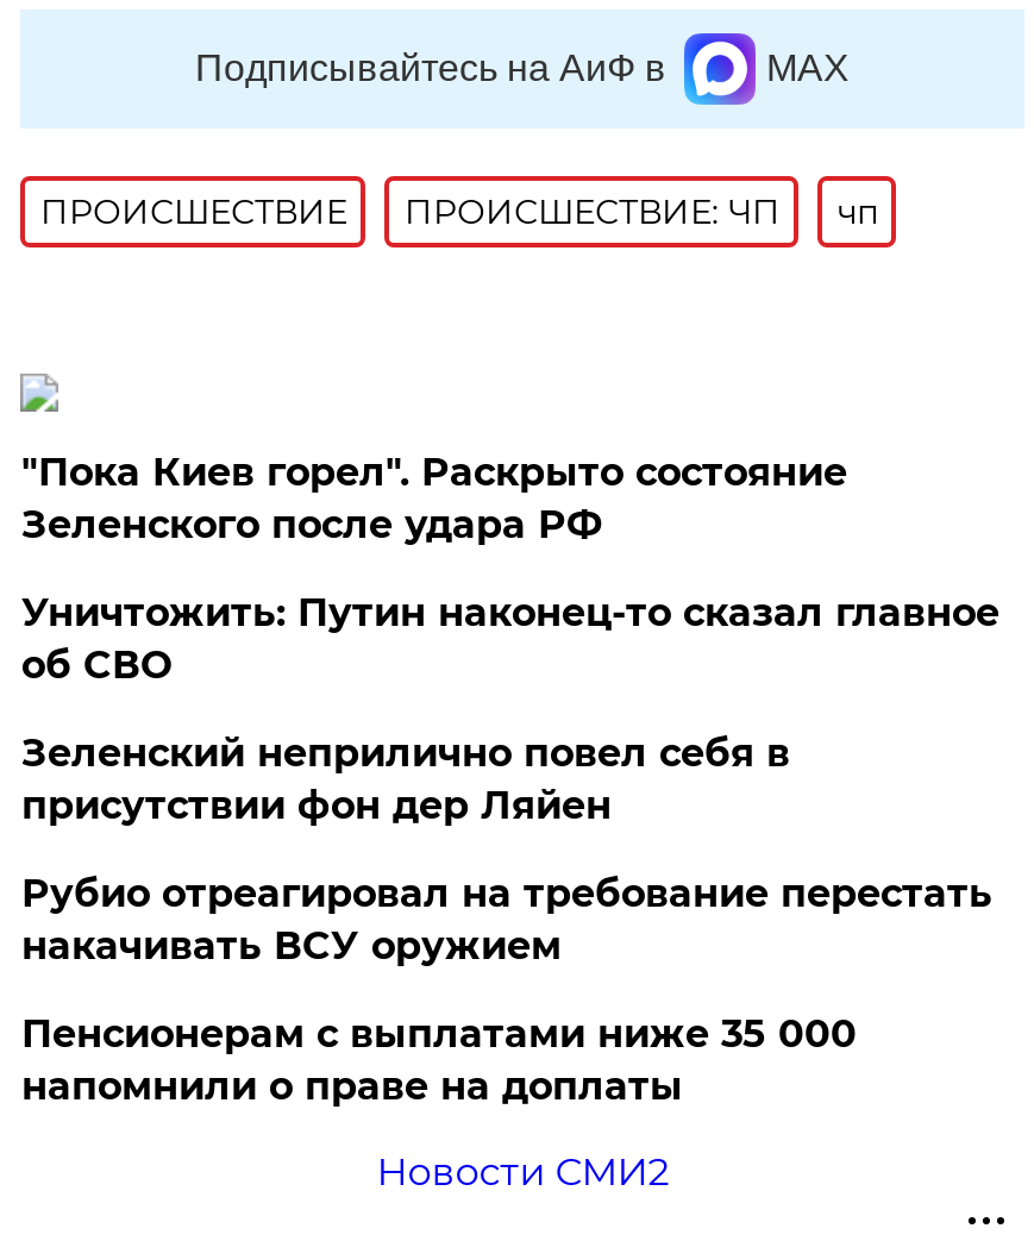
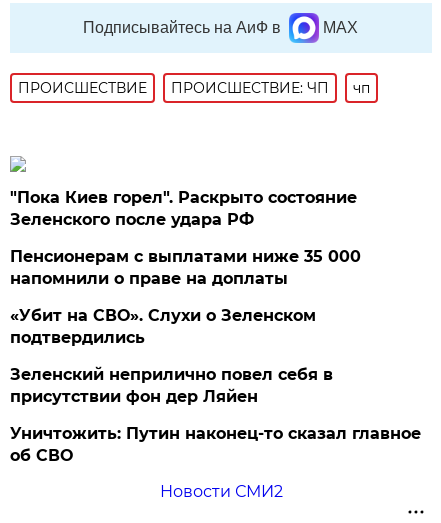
moved [21,590,999,828] -> [10,365,421,465]: Зеленский неприлично повел cебя в | присутствии фон дер Ляйен | Уничтожить: Путин наконец-то сказал главное | об СВО
[21,871,992,969] Рубио отреагировал на требование перестать | накачивать ВСУ оружием -> none
moved [21,1011,856,1109] -> [10,247,361,288]: Пенсионерам с выплатами ниже 35 000 | напомнили о праве на доплаты
none -> [10,306,316,347] «Убит на СВО». Слухи о Зеленском | подтвердились

